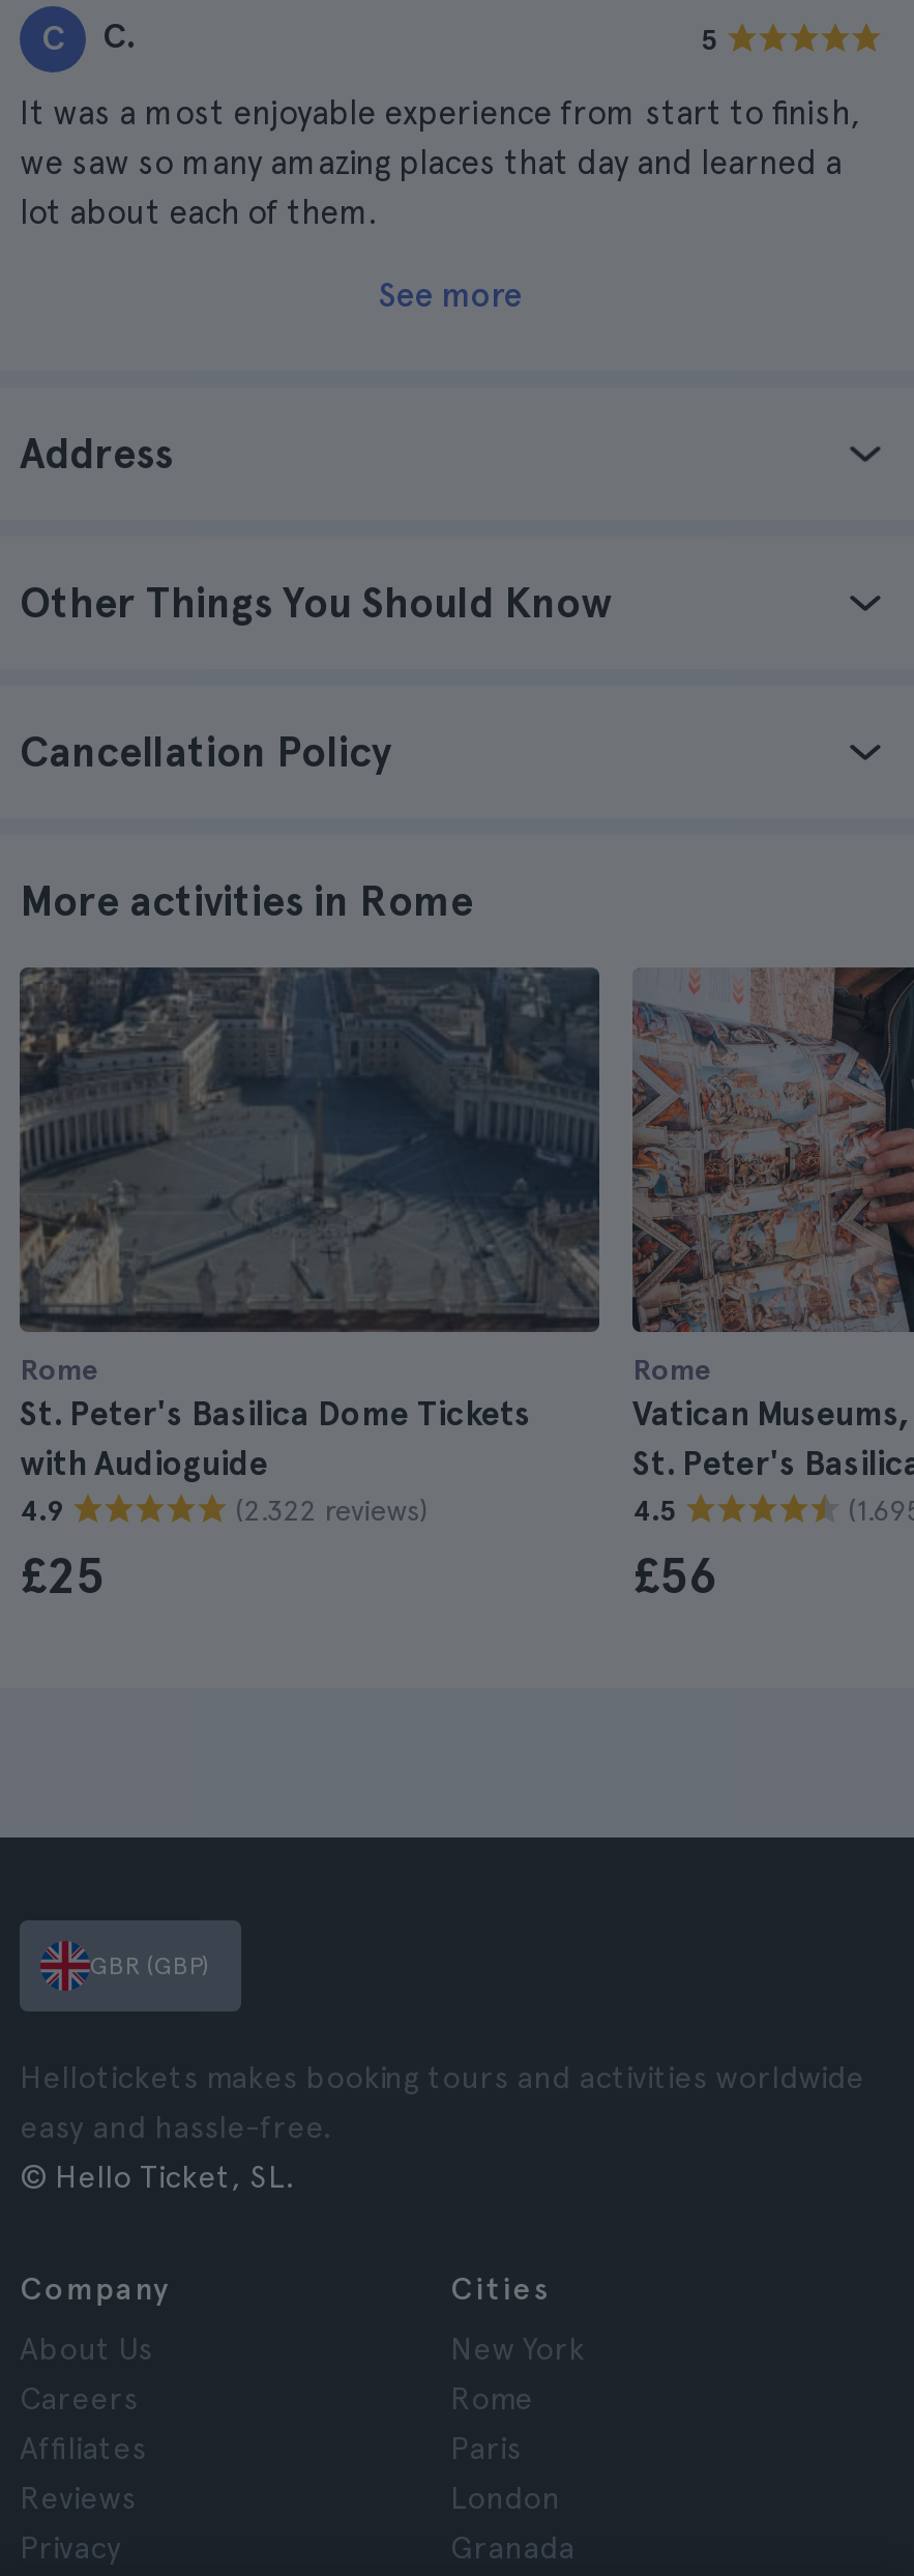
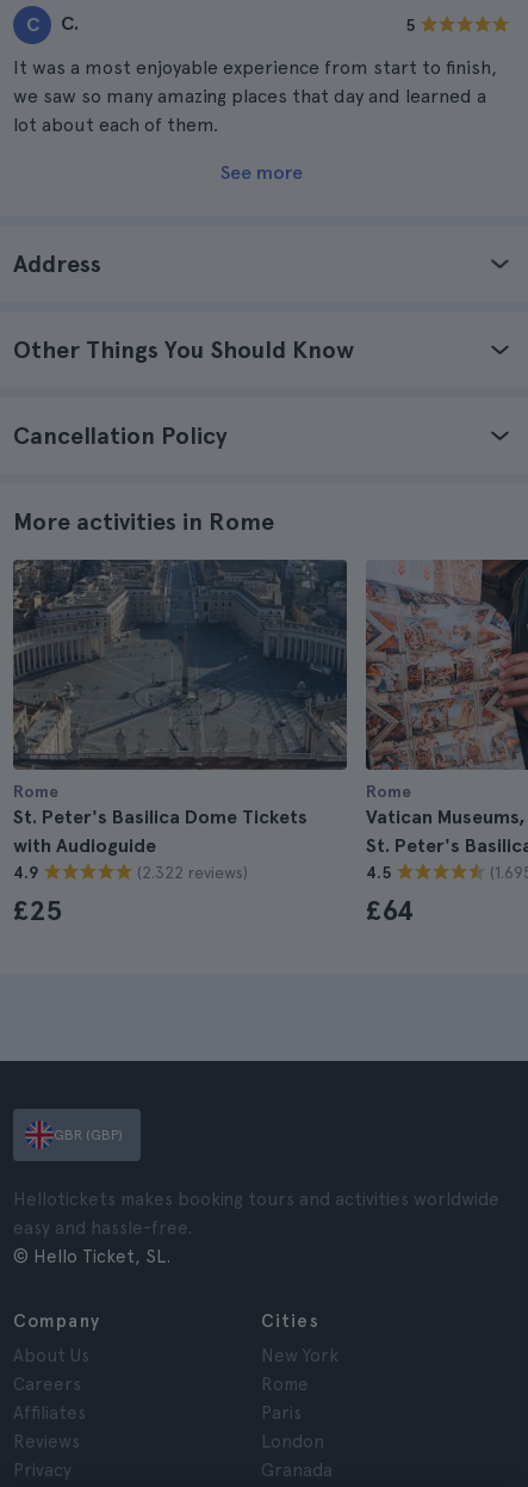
[632,1545,717,1605] £56 -> [366,893,414,927] £64

